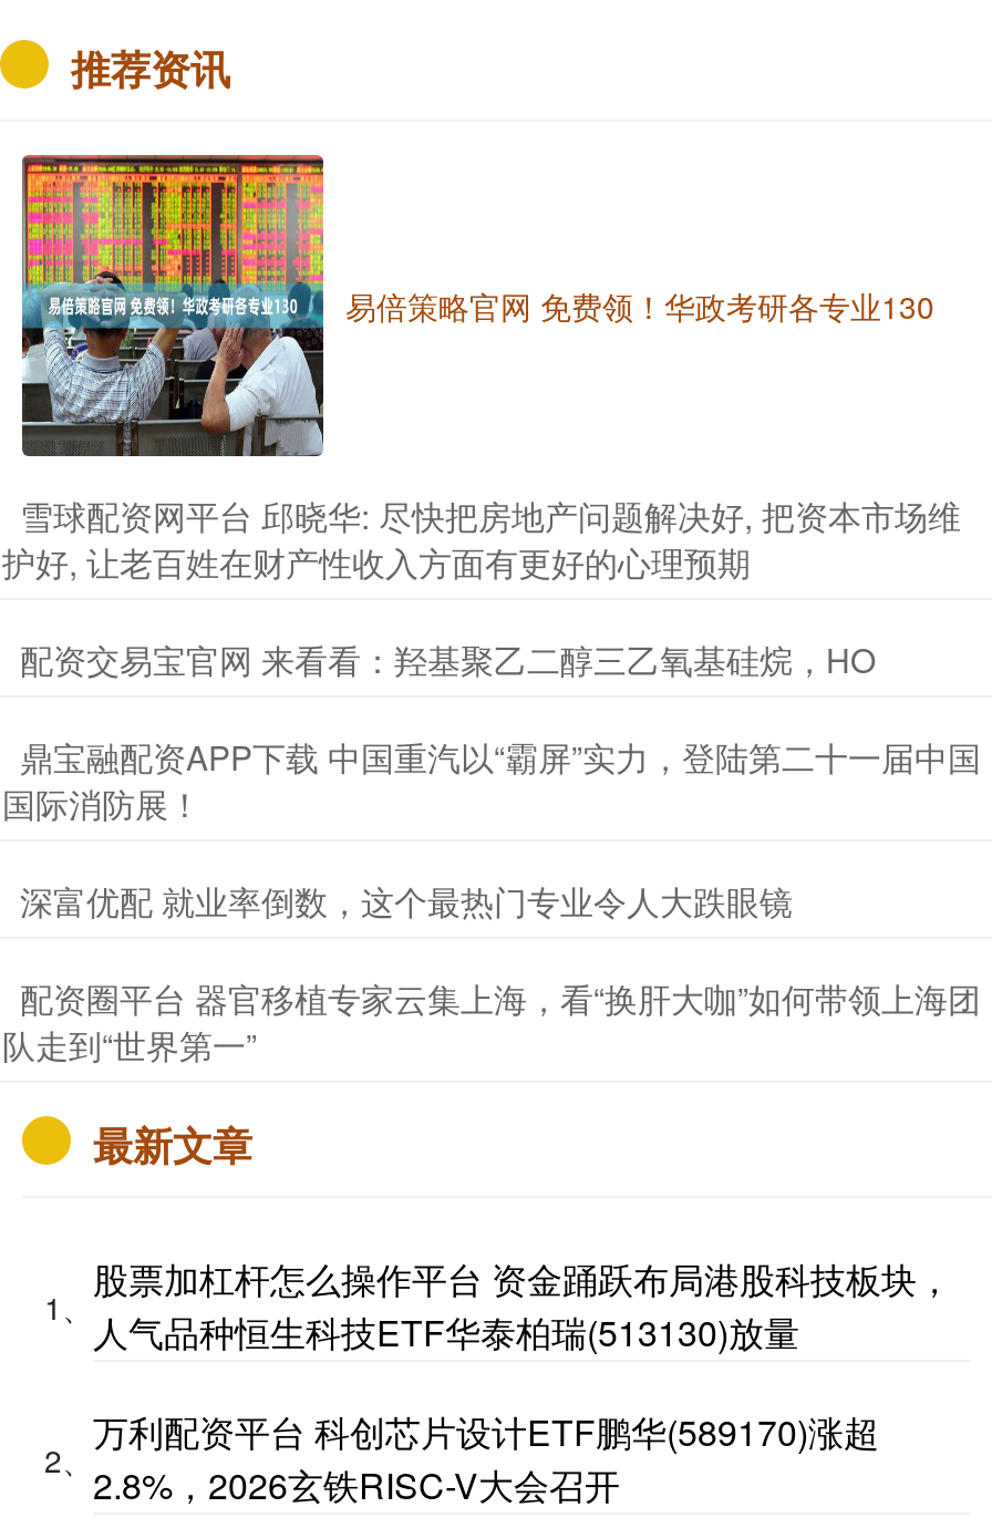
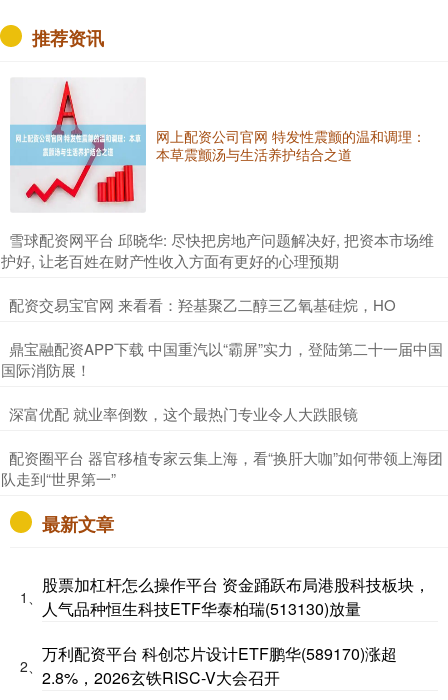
[20,153,934,458] [image] | 易倍策略官网 免费领！华政考研各专业130 -> [9,77,426,213] [image] | 网上配资公司官网 特发性震颤的温和调理： | 本草震颤汤与生活养护结合之道

